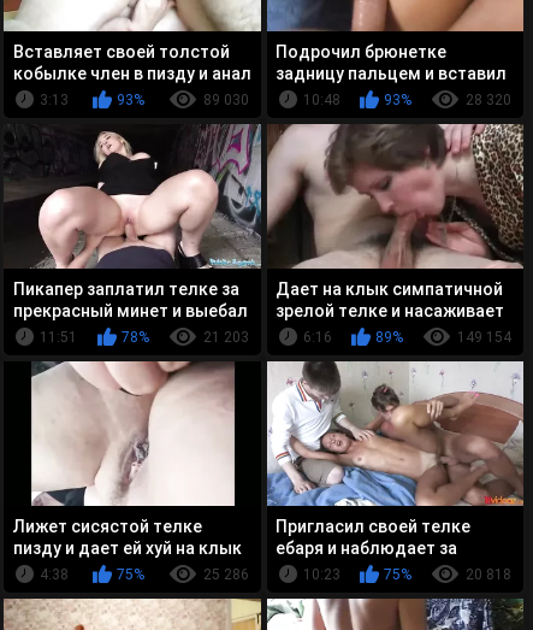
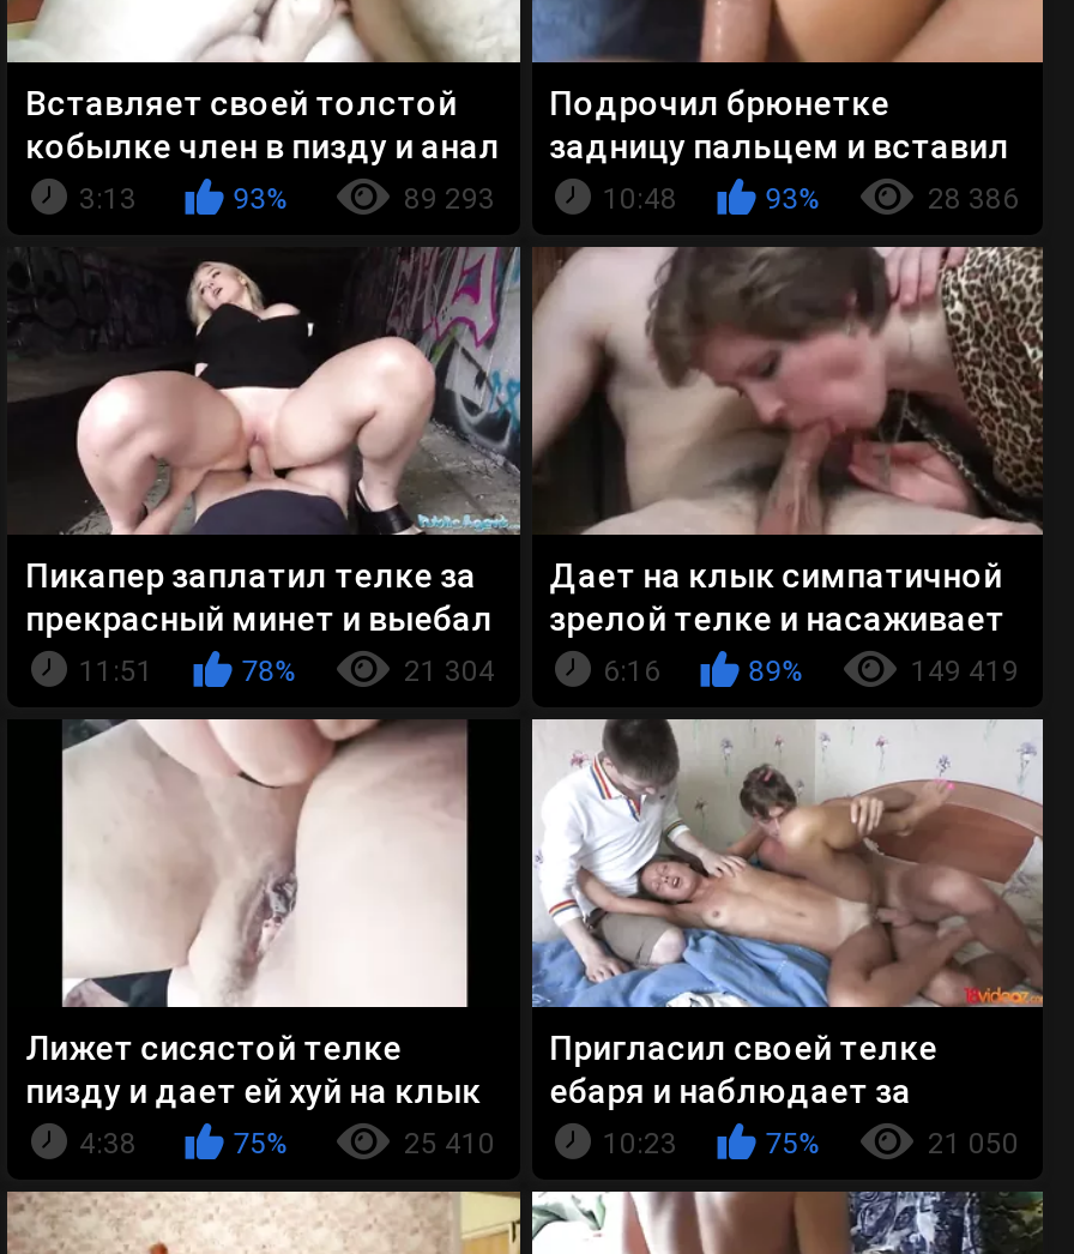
[203,92,248,109] 89 030 -> [404,183,495,216] 89 293
[466,92,511,109] 28 320 -> [928,183,1019,216] 28 386
[203,329,248,346] 21 203 -> [404,655,495,689] 21 304
[457,329,511,346] 149 154 -> [911,655,1019,689] 149 419
[203,567,248,584] 25 286 -> [404,1128,495,1161] 25 410
[466,567,511,584] 20 818 -> [928,1128,1019,1161] 21 050

